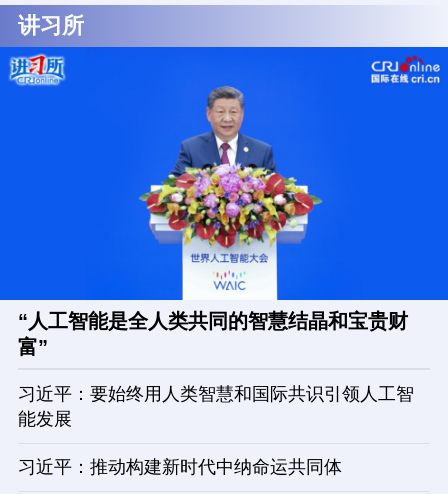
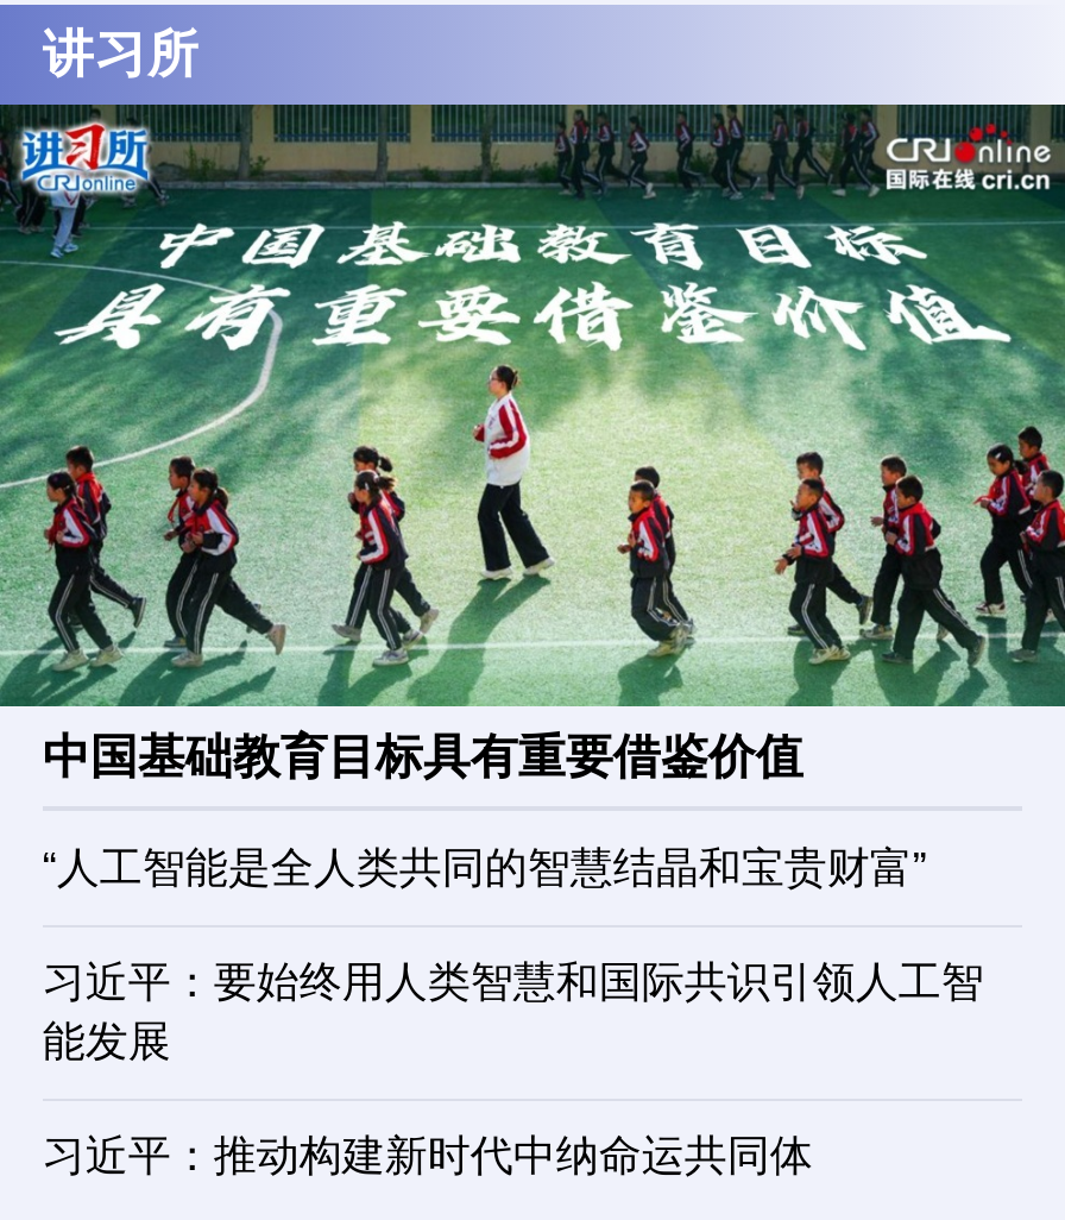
[3,46,445,358] [image] | “人工智能是全人类共同的智慧结晶和宝贵财 | 富” -> [7,102,1058,891] [image] | 中国基础教育目标具有重要借鉴价值 | “人工智能是全人类共同的智慧结晶和宝贵财富”

